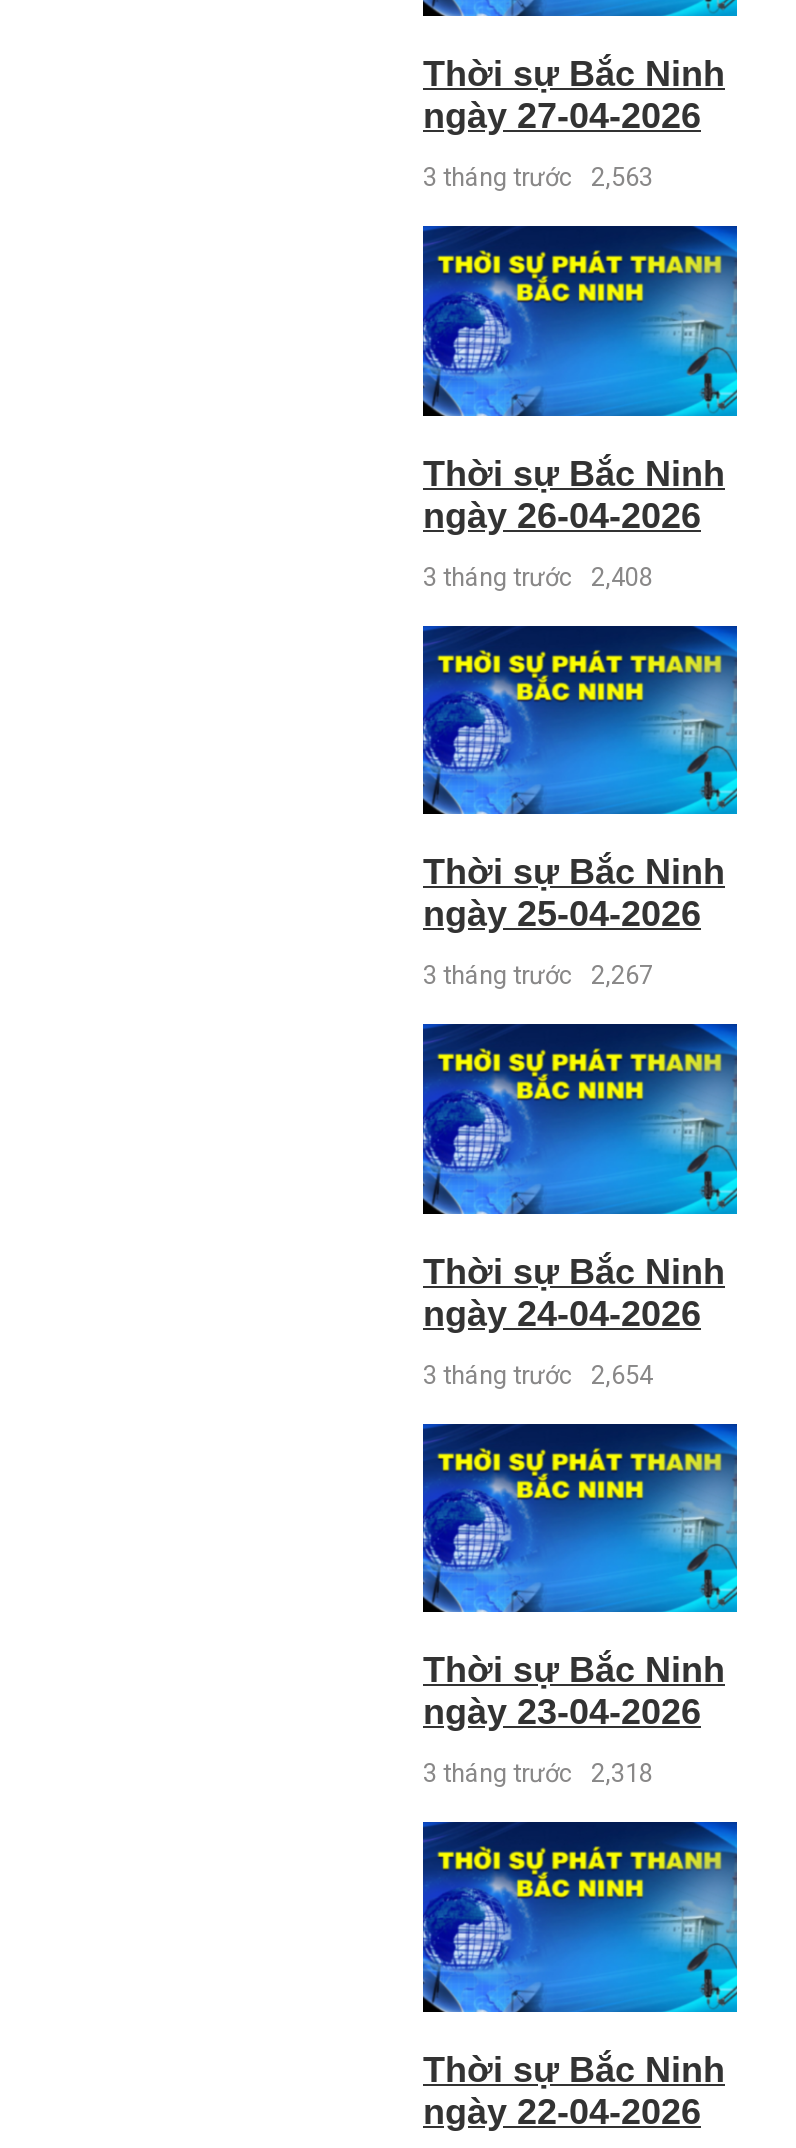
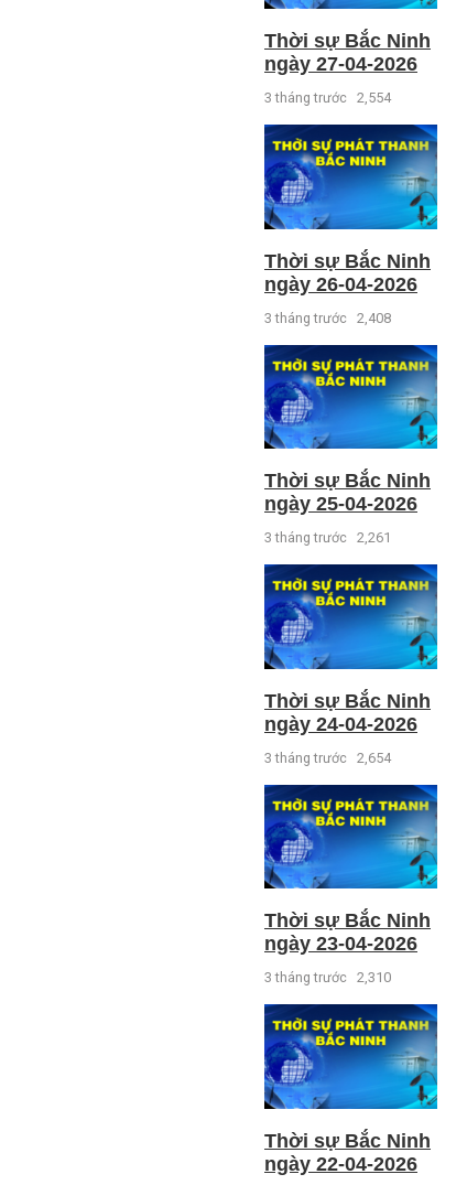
[423,162,653,192] 3 tháng trước 2,563 -> [264,89,391,106] 3 tháng trước 2,554
[423,960,653,990] 3 tháng trước 2,267 -> [264,529,391,546] 3 tháng trước 2,261
[423,1758,653,1788] 3 tháng trước 2,318 -> [264,969,391,986] 3 tháng trước 2,310

